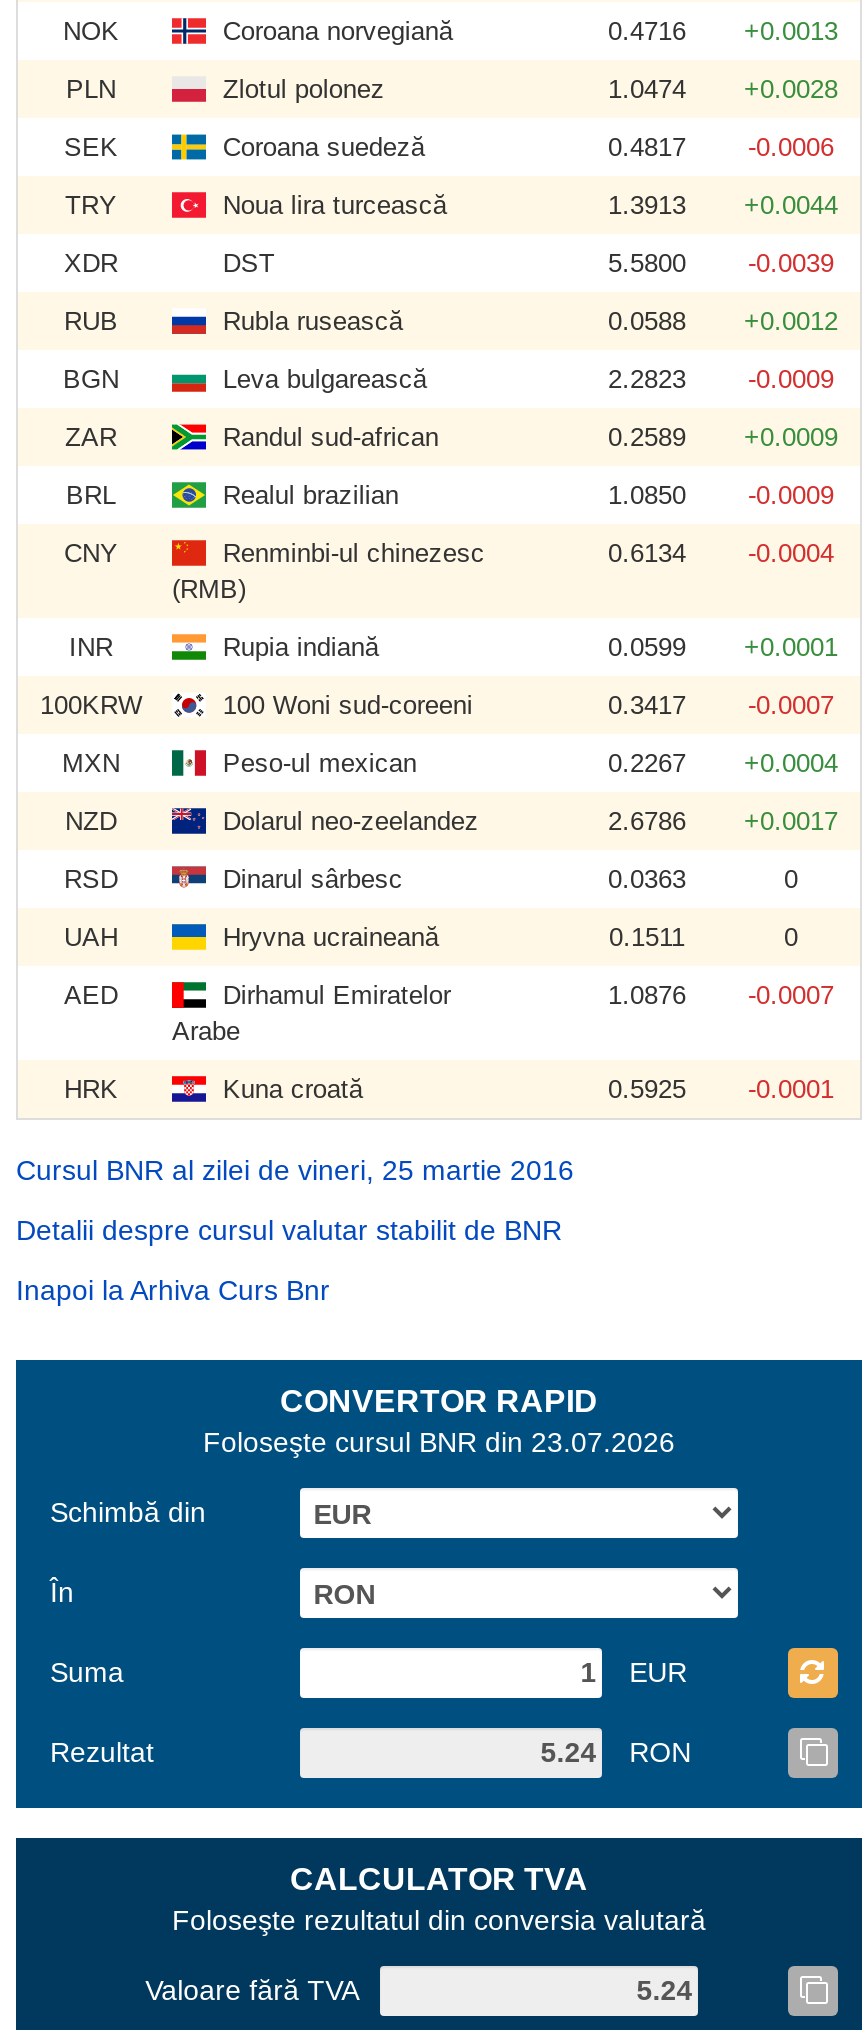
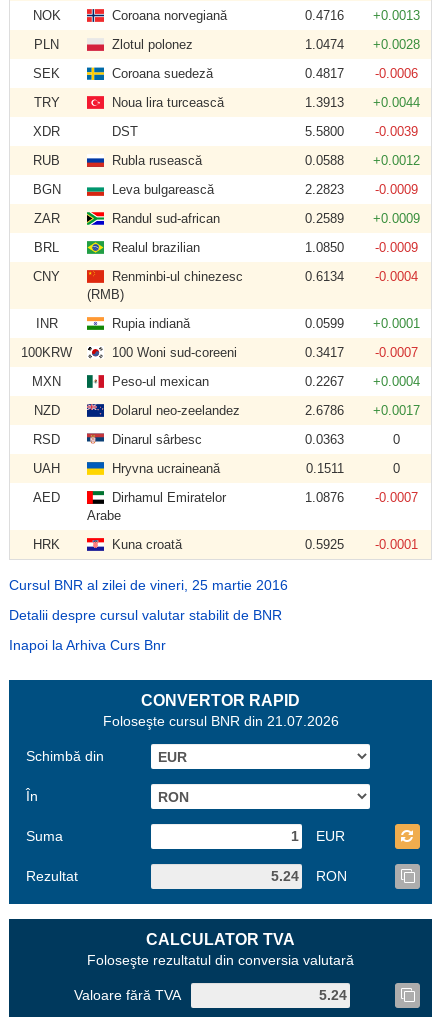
[203,1426,675,1458] Foloseşte cursul BNR din 23.07.2026 -> [102,713,338,729] Foloseşte cursul BNR din 21.07.2026

